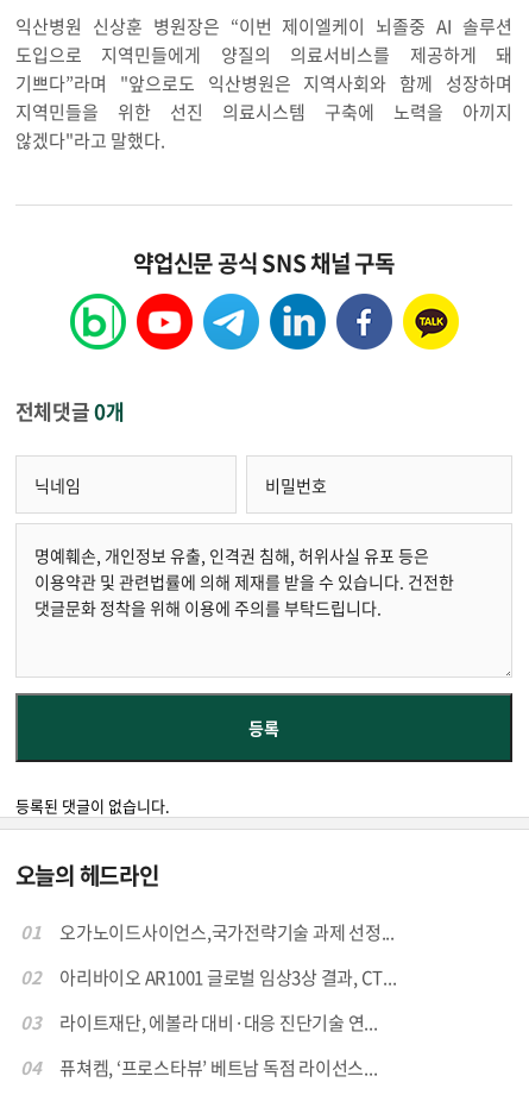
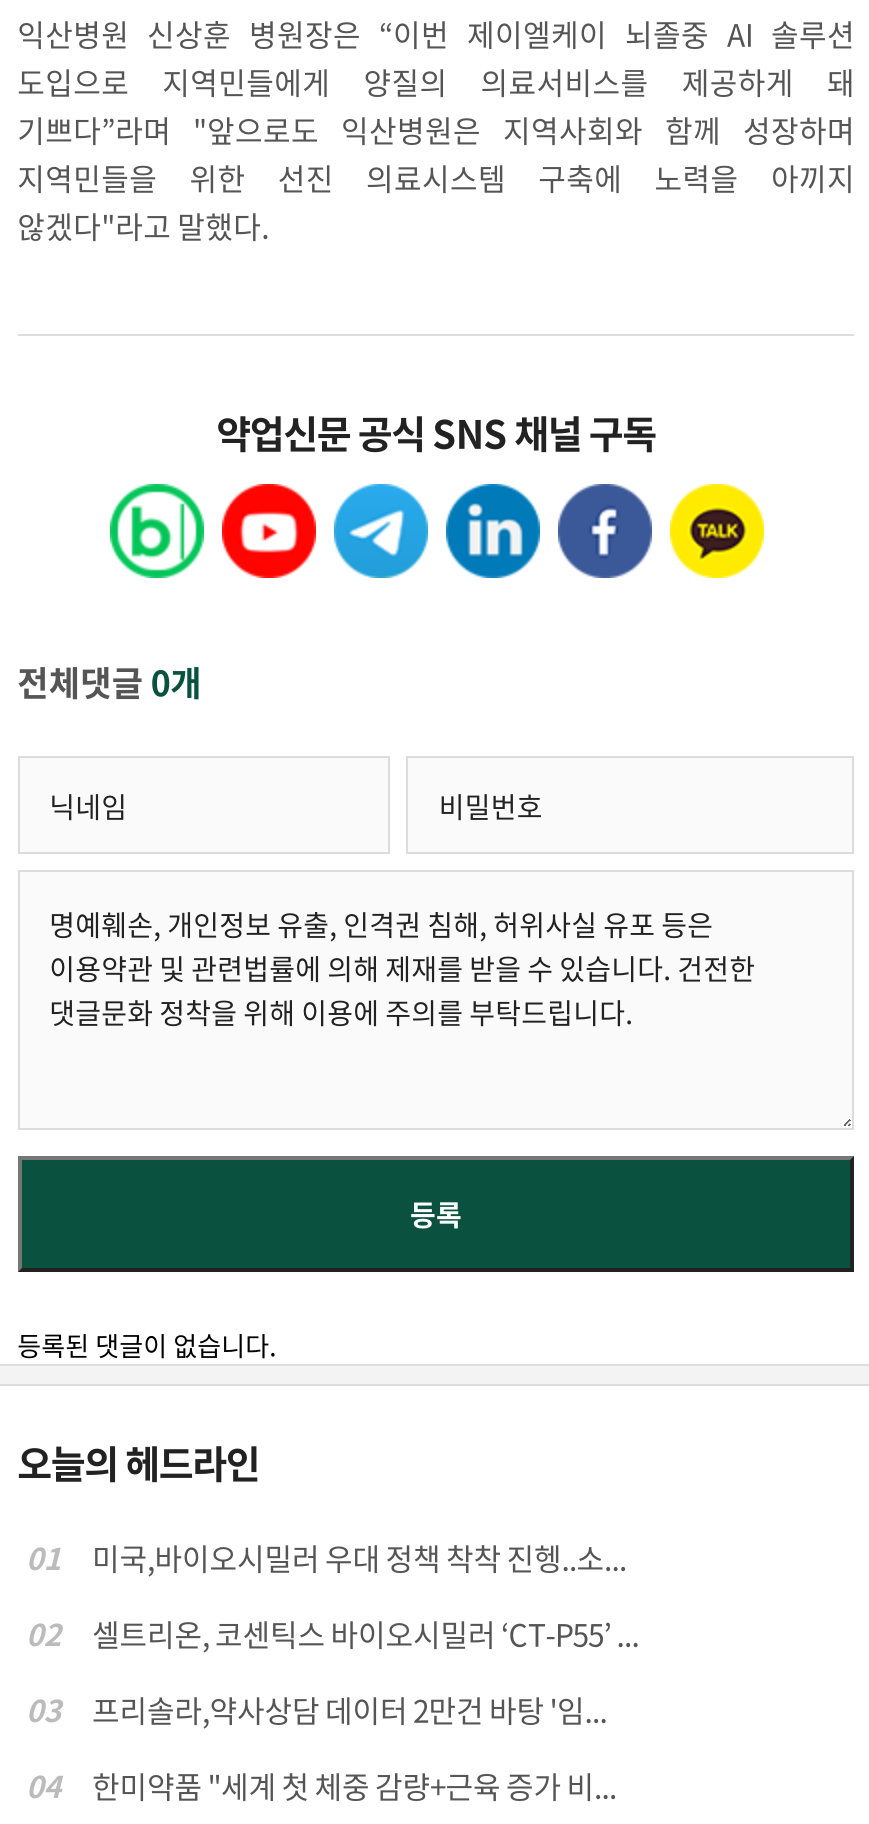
[59,920,394,946] 오가노이드사이언스,국가전략기술 과제 선정... -> [92,1537,626,1581] 미국,바이오시밀러 우대 정책 착착 진헹..소...
[59,965,396,991] 아리바이오 AR1001 글로벌 임상3상 결과, CT... -> [92,1613,639,1657] 셀트리온, 코센틱스 바이오시밀러 ‘CT-P55’ ...
[59,1010,377,1036] 라이트재단, 에볼라 대비·대응 진단기술 연... -> [92,1689,607,1733] 프리솔라,약사상담 데이터 2만건 바탕 '임...
[59,1055,377,1081] 퓨쳐켐, ‘프로스타뷰’ 베트남 독점 라이선스... -> [92,1765,616,1809] 한미약품 "세계 첫 체중 감량+근육 증가 비...

